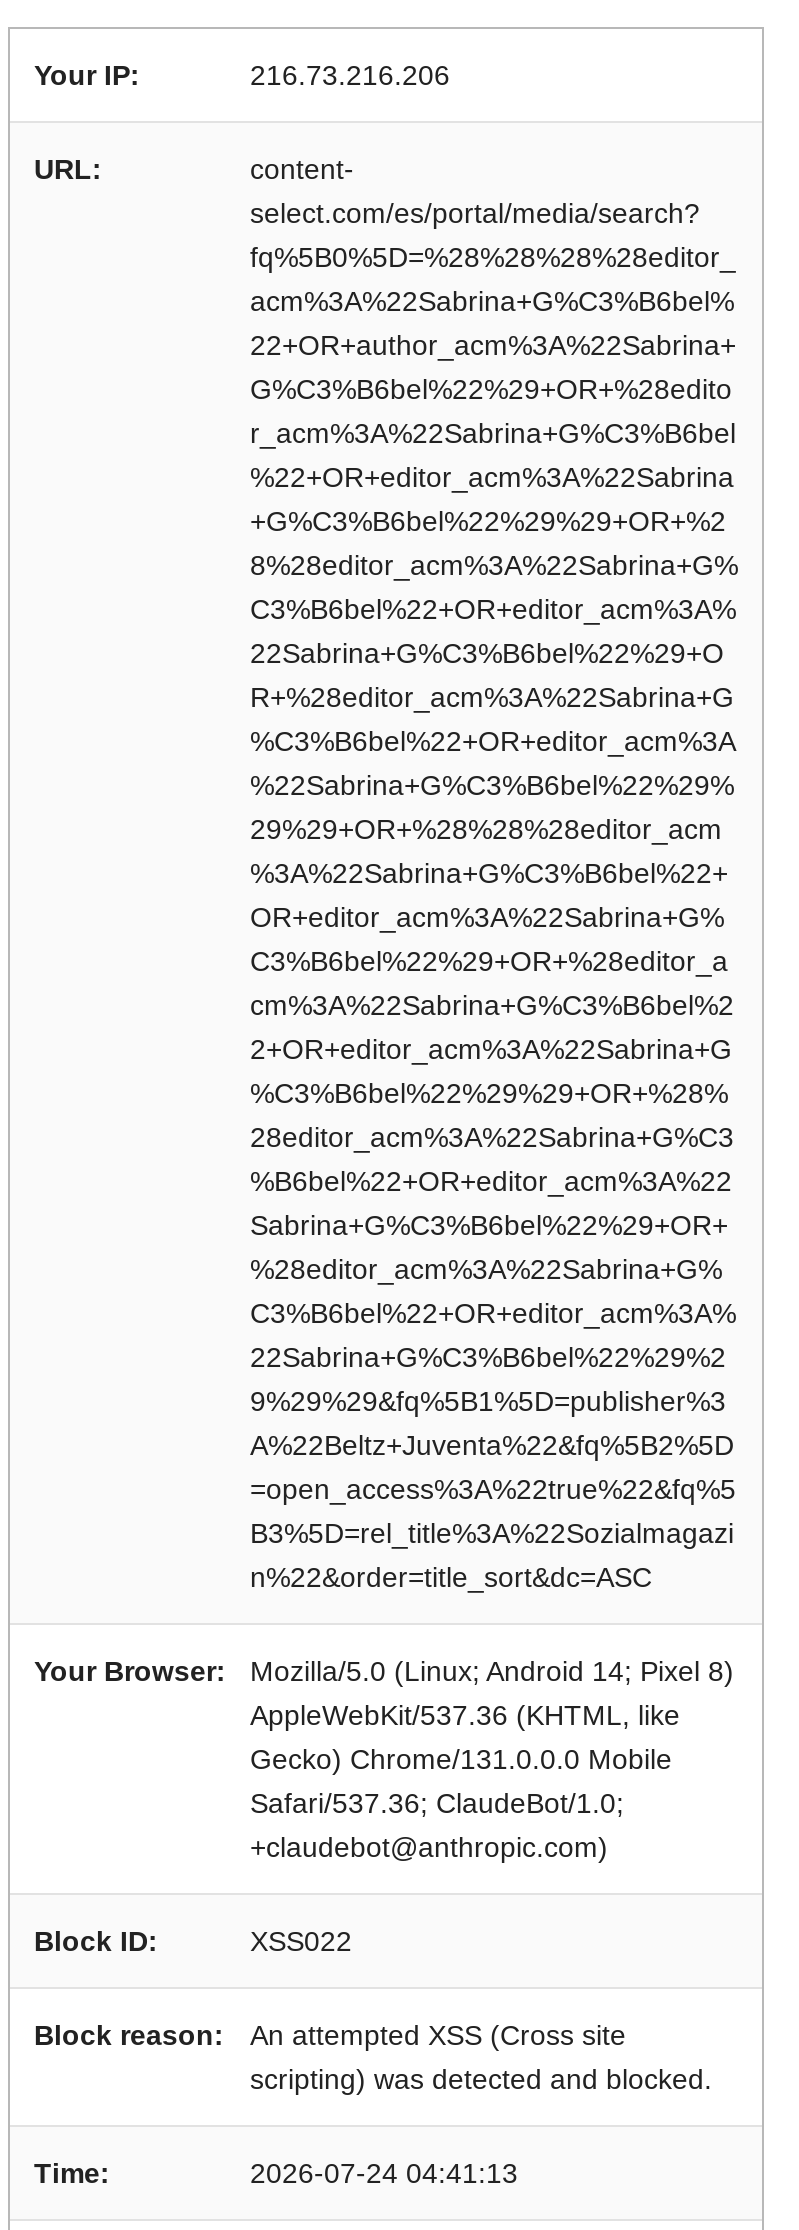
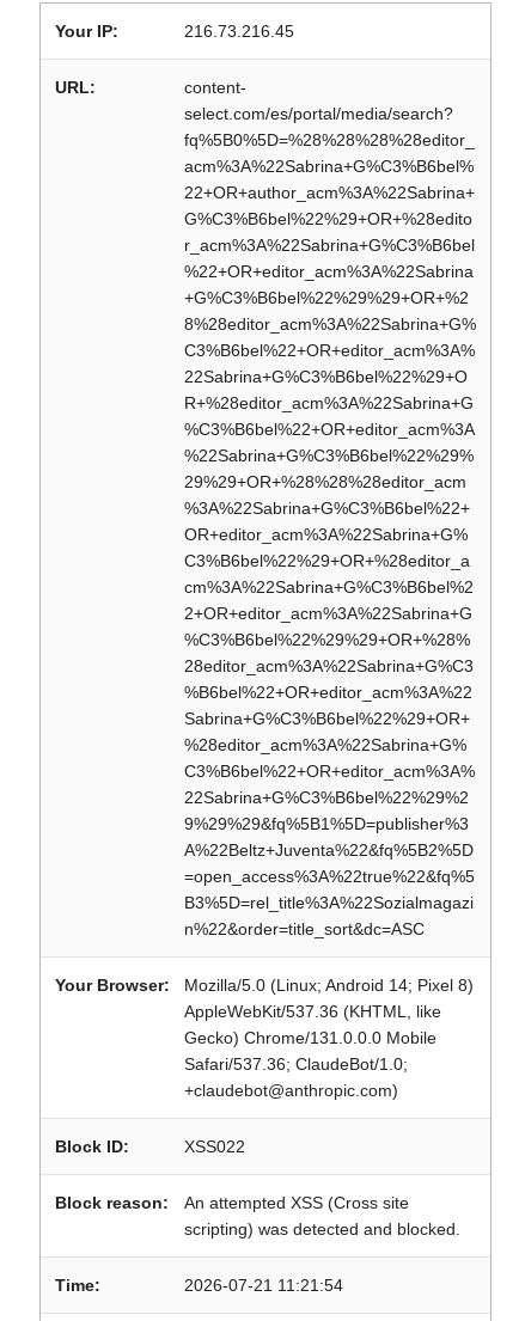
[250,59,450,91] 216.73.216.206 -> [184,22,294,41] 216.73.216.45
[250,2157,518,2189] 2026-07-24 04:41:13 -> [184,1276,343,1295] 2026-07-21 11:21:54

